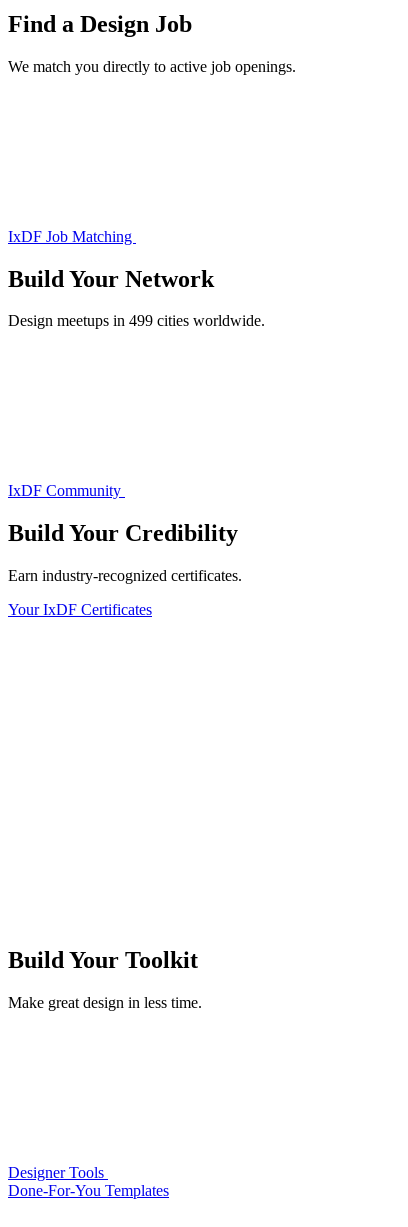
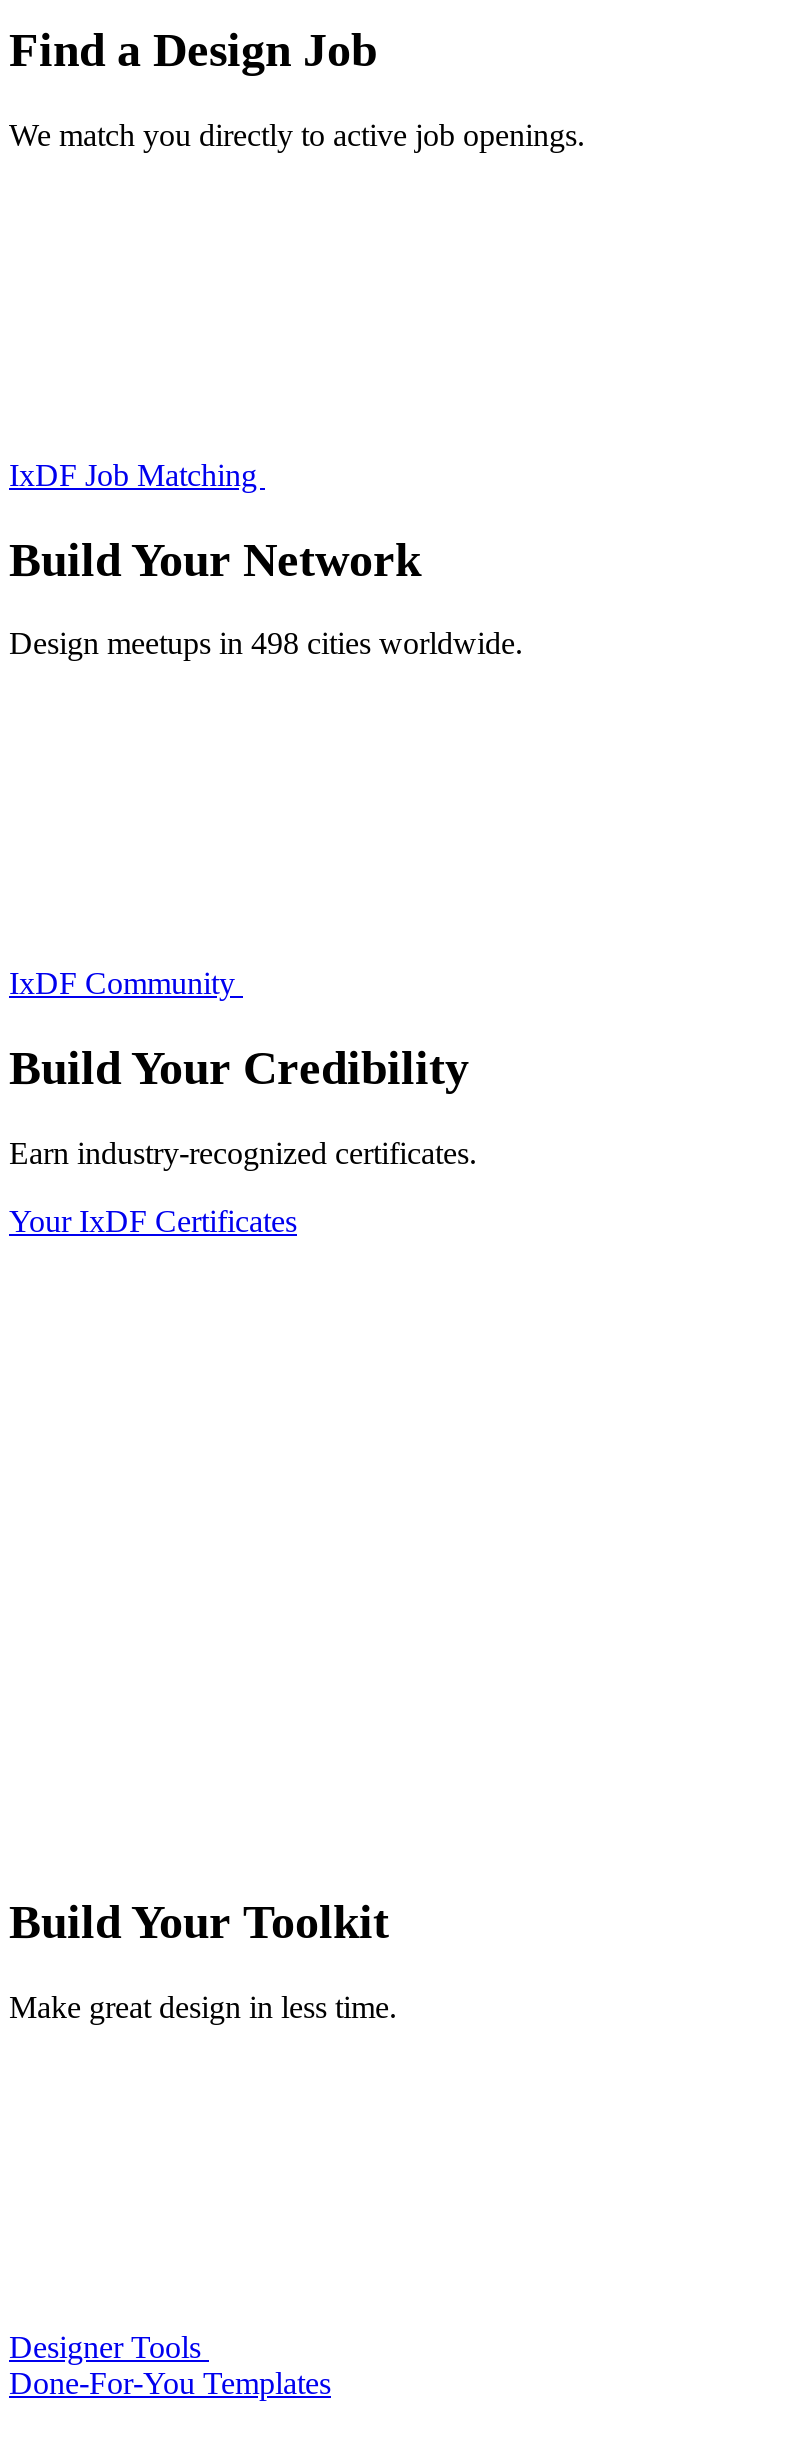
[8,312,265,329] Design meetups in 499 cities worldwide. -> [9,627,523,661] Design meetups in 498 cities worldwide.

